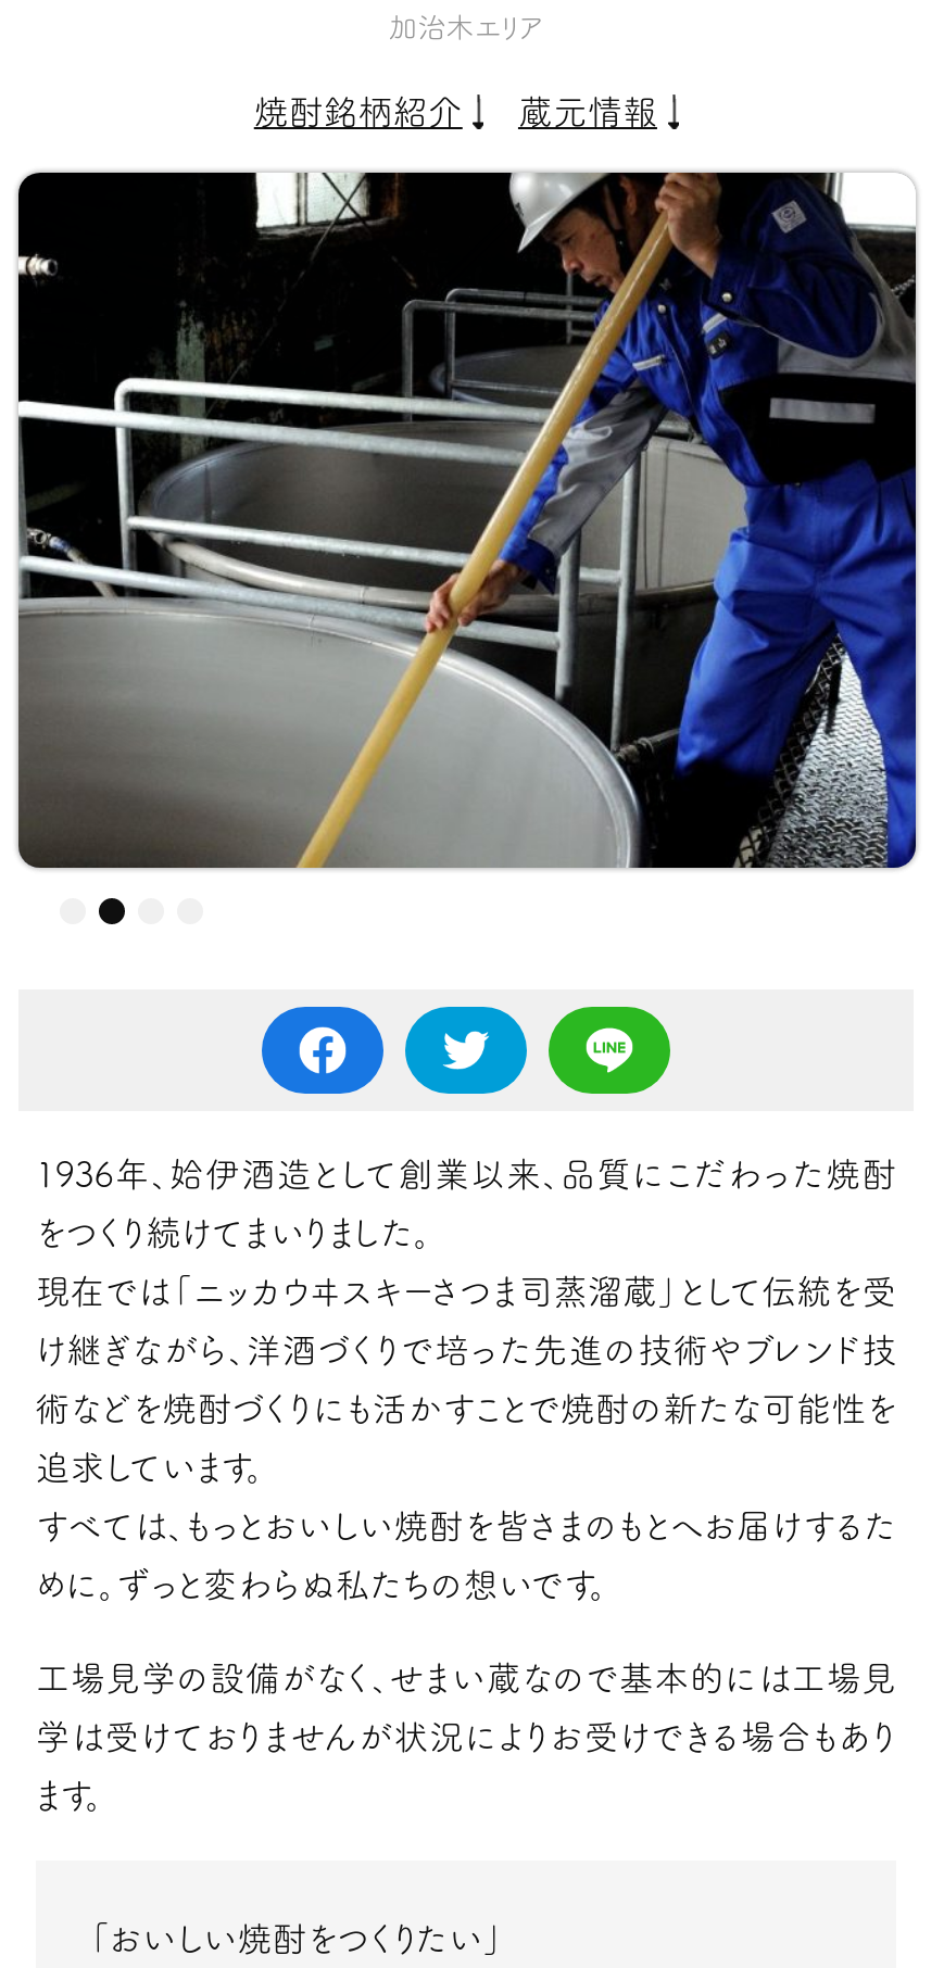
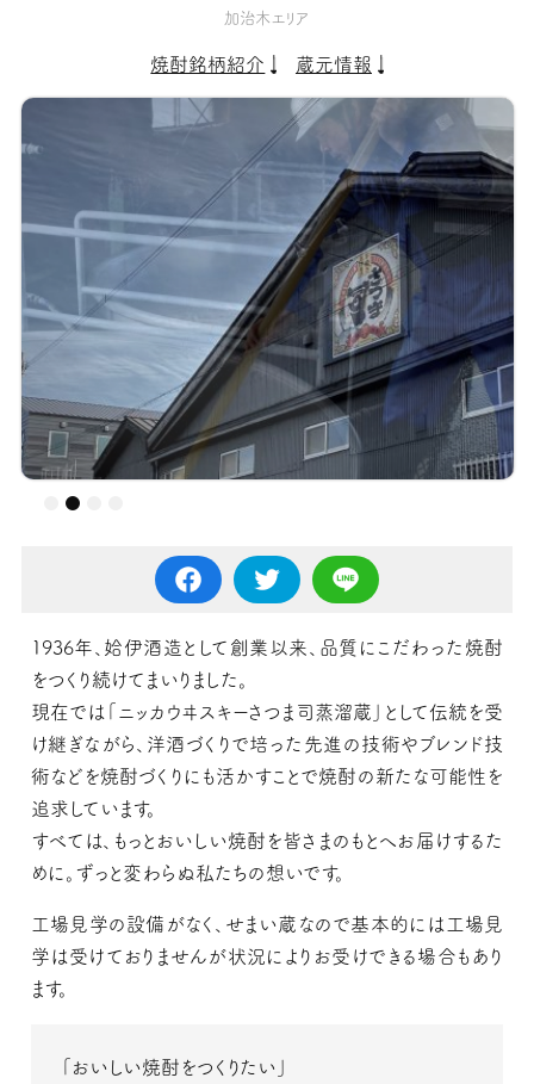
[16,171,916,868] [image] -> [20,97,515,479] [image]

